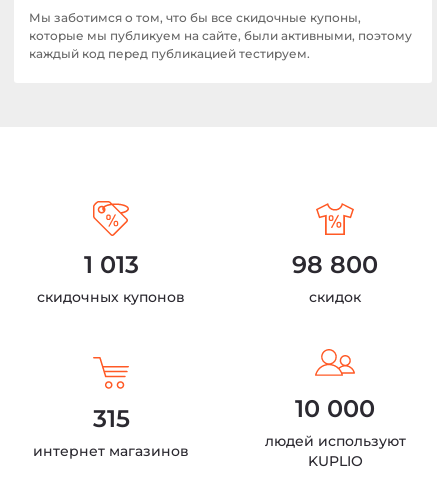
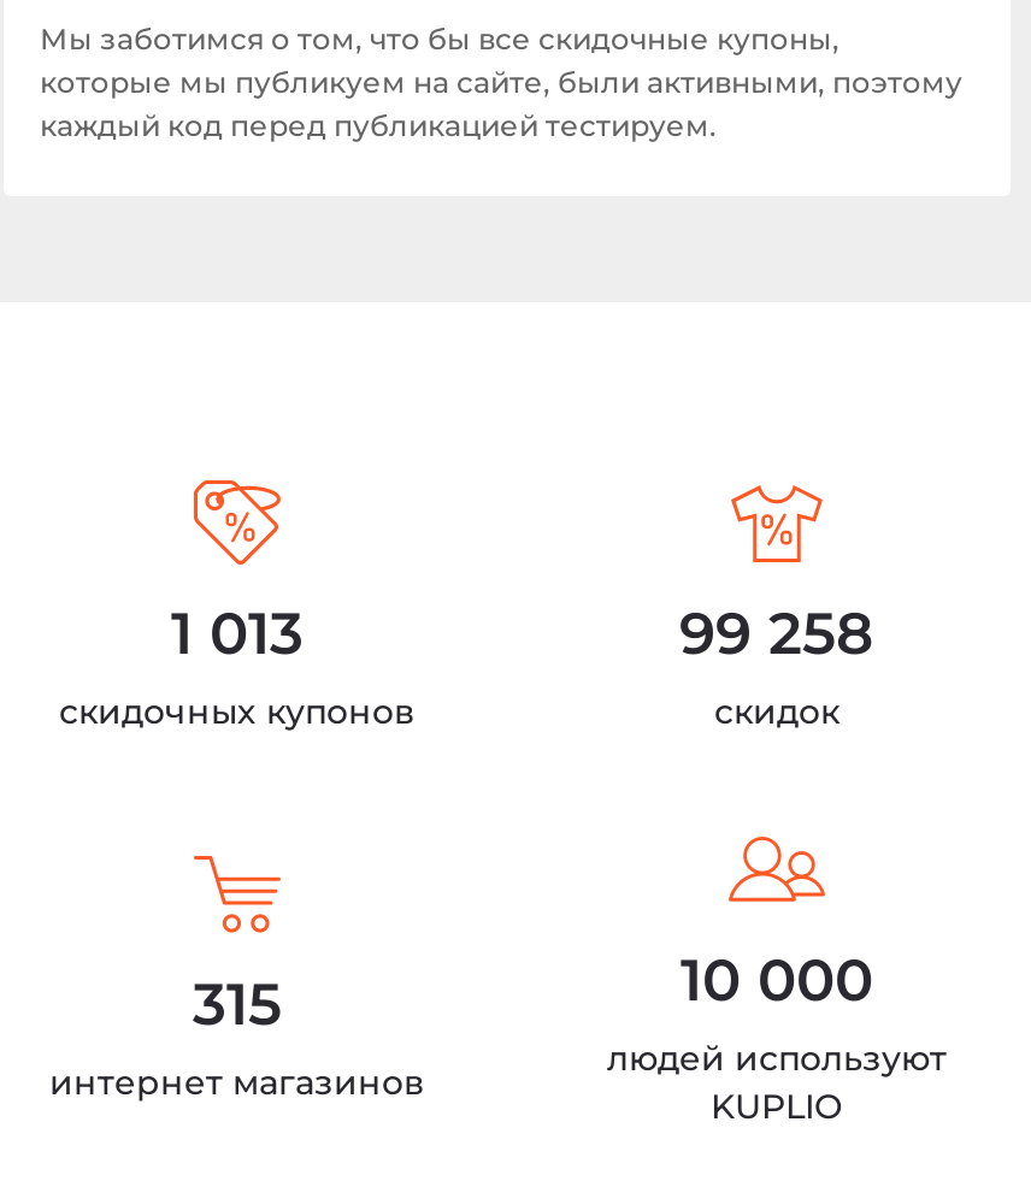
[292,250,378,279] 98 800 -> [679,598,874,668] 99 258

